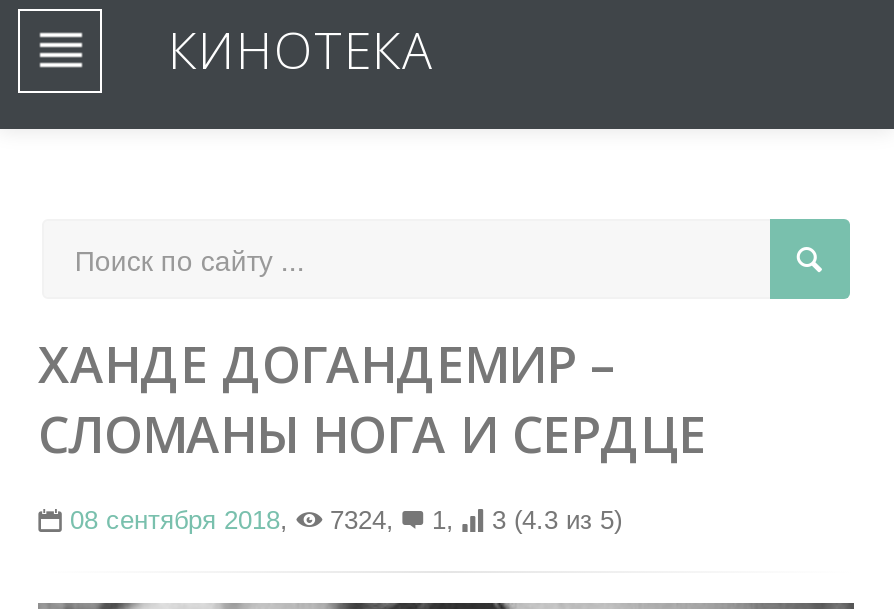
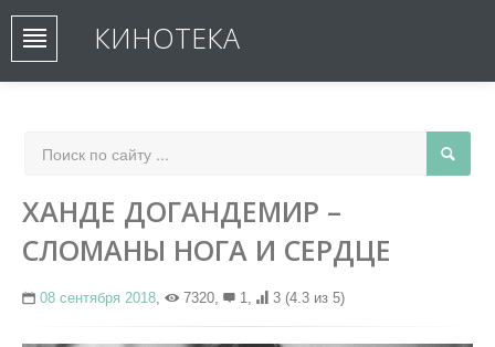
[322,505,402,535] 7324, -> [179,290,223,306] 7320,

